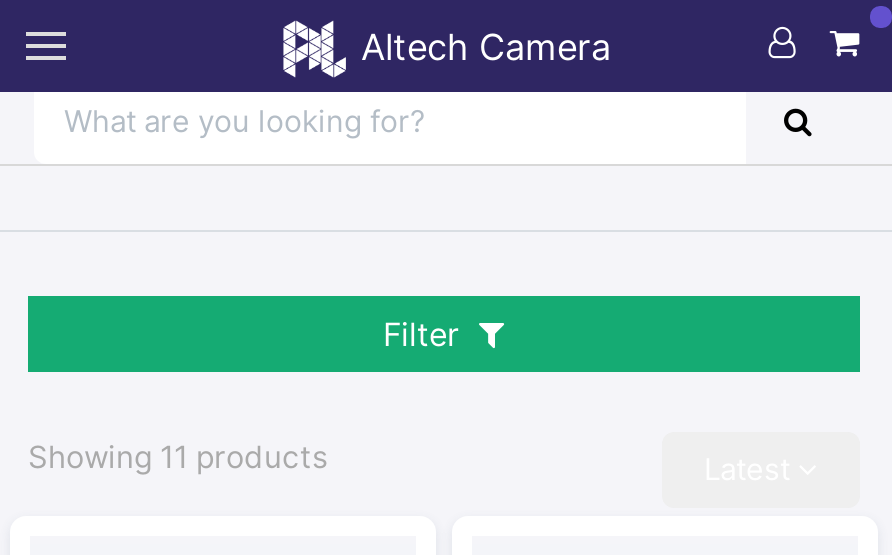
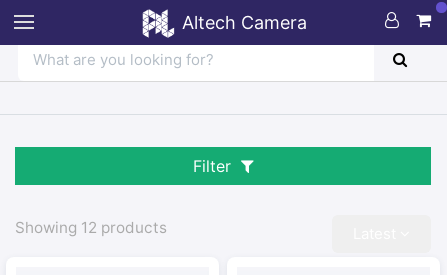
[28,438,328,476] Showing 11 products -> [15,218,167,237] Showing 12 products

